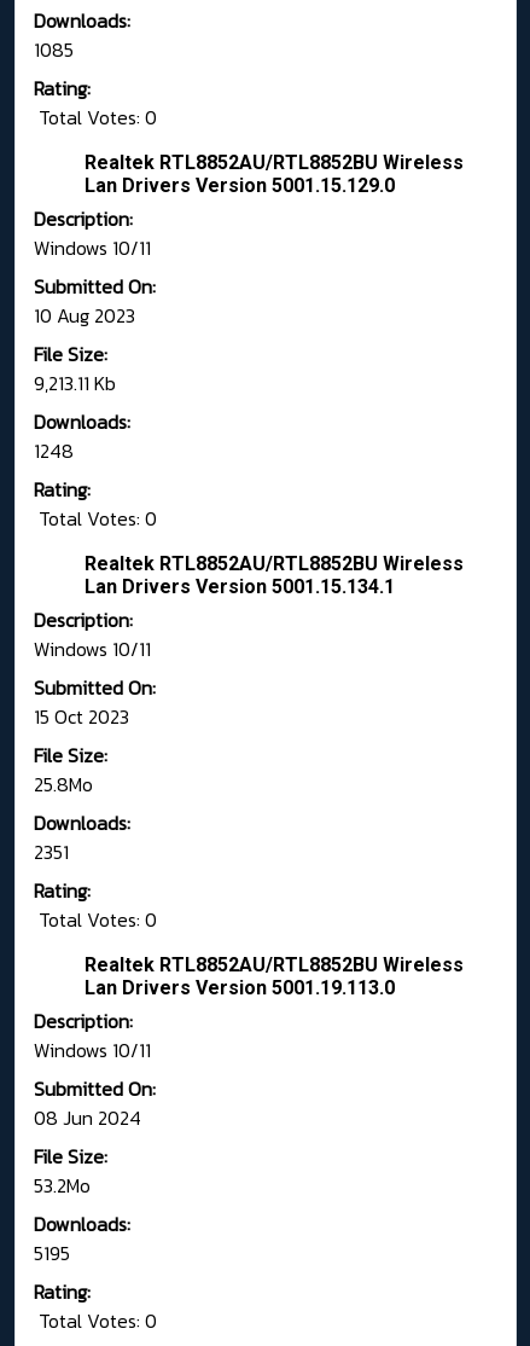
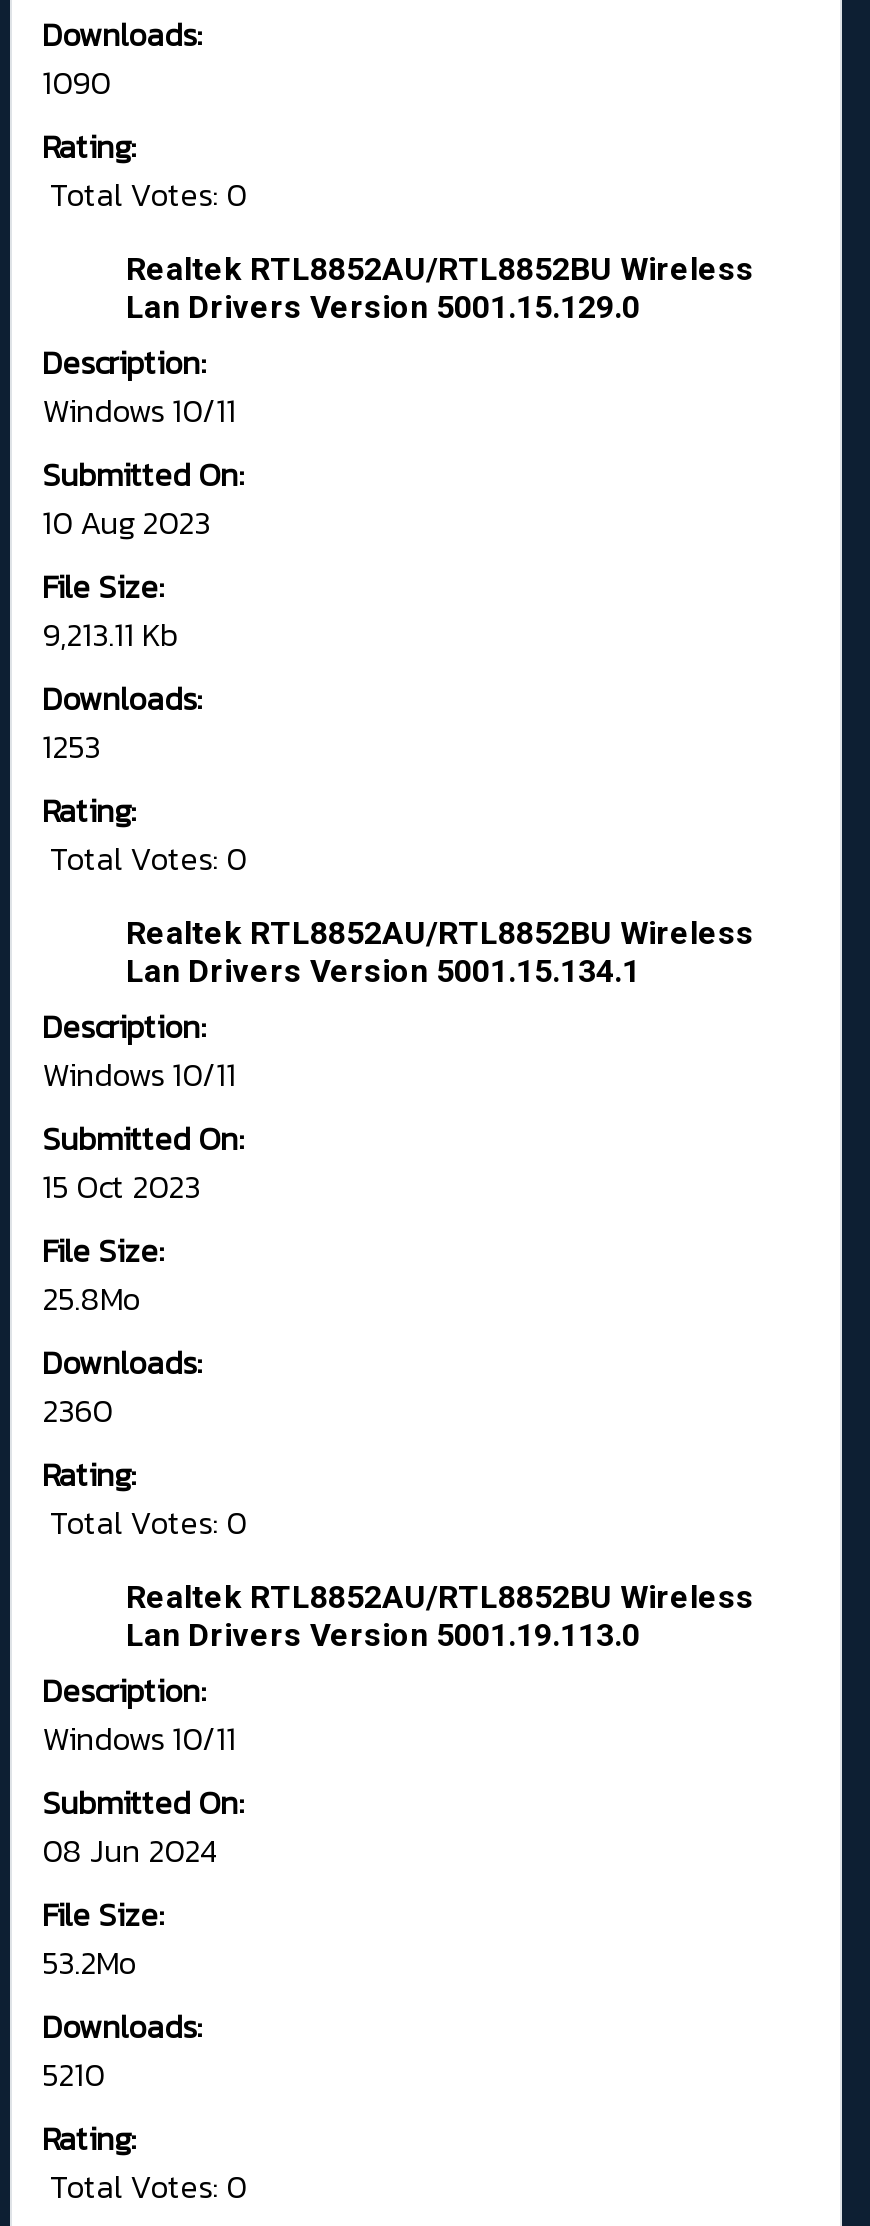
[34,36,74,65] 1085 -> [42,59,110,107] 1090
[34,437,74,466] 1248 -> [42,723,100,771] 1253
[34,838,69,867] 2351 -> [42,1387,112,1435] 2360
[34,1239,70,1268] 5195 -> [42,2051,104,2099] 5210

